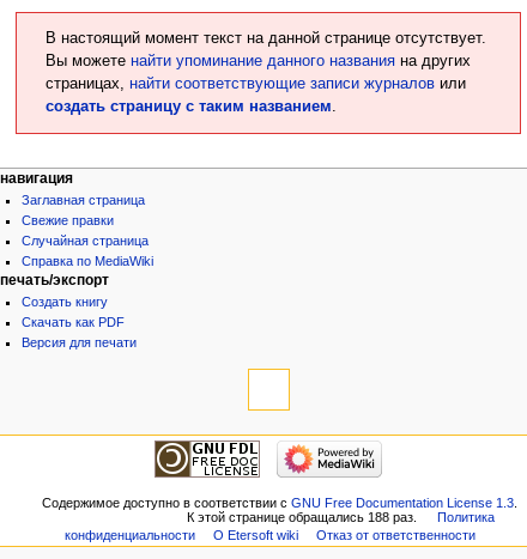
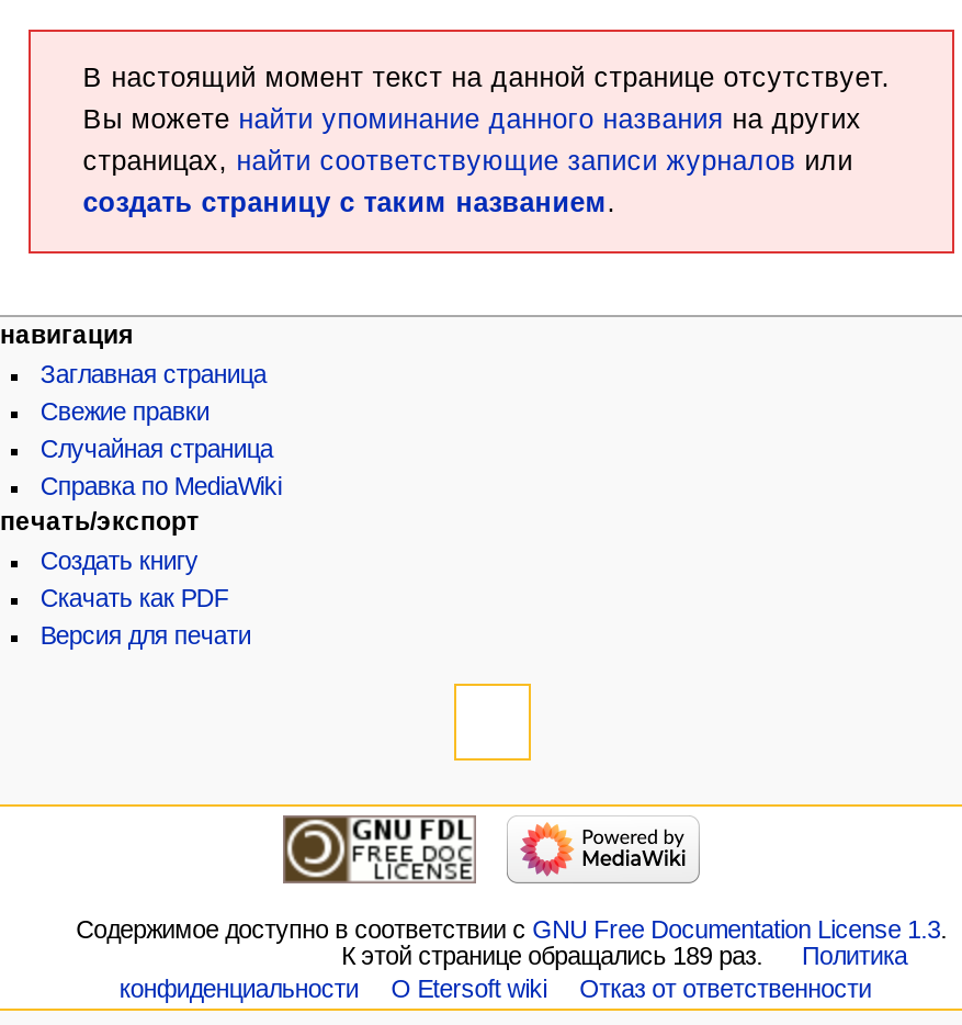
[186,511,416,525] К этой странице обращались 188 раз. -> [341,944,763,970] К этой странице обращались 189 раз.

